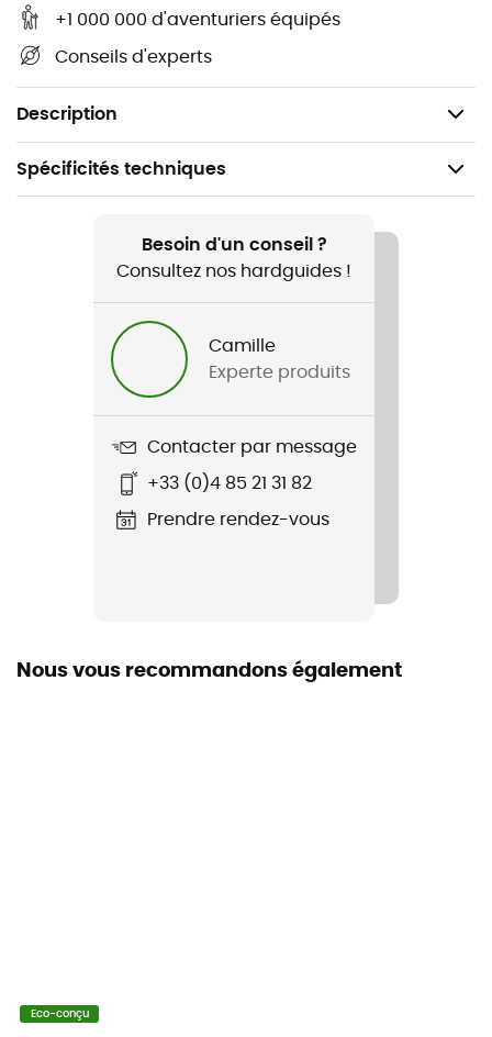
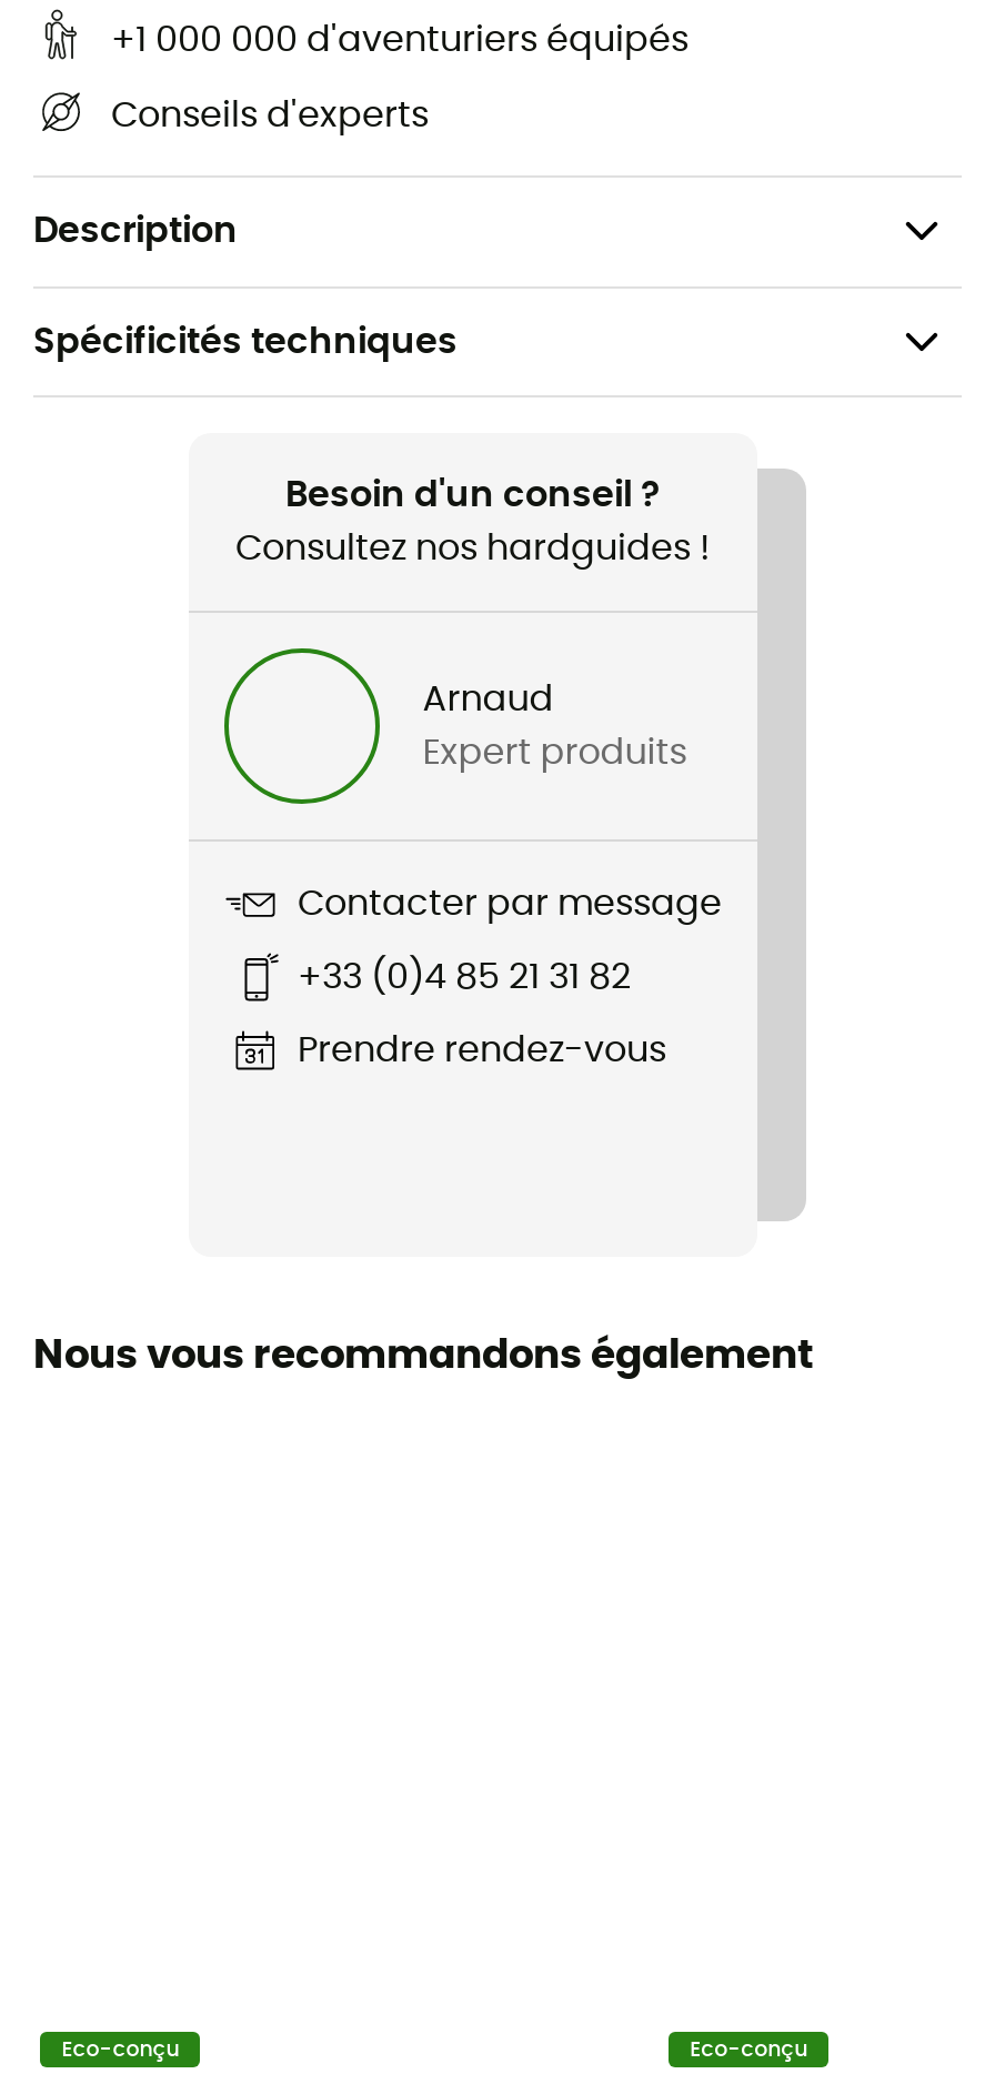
[209,337,276,354] Camille -> [422,681,553,717] Arnaud
[209,363,351,381] Experte produits -> [422,734,687,770] Expert produits
none -> [690,2038,808,2060] Eco-conçu

